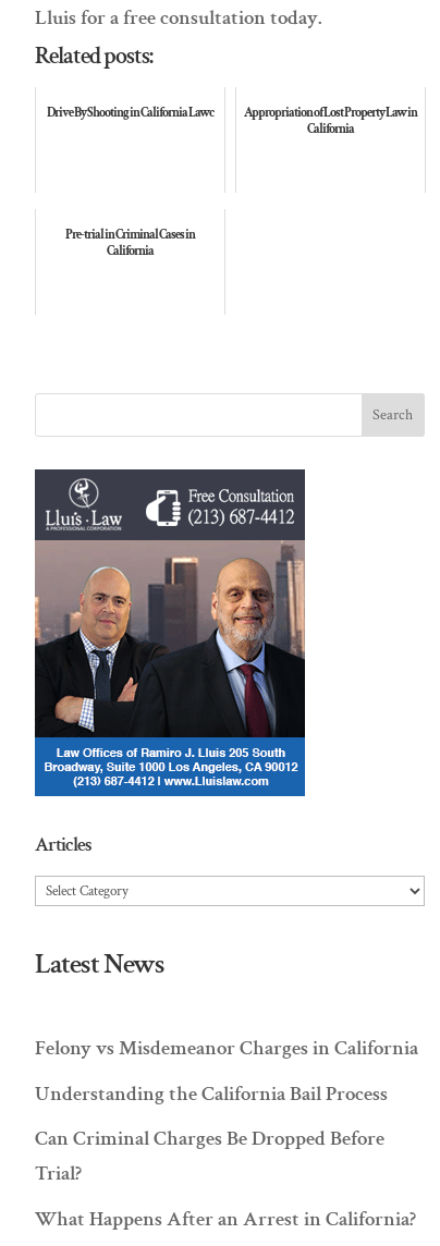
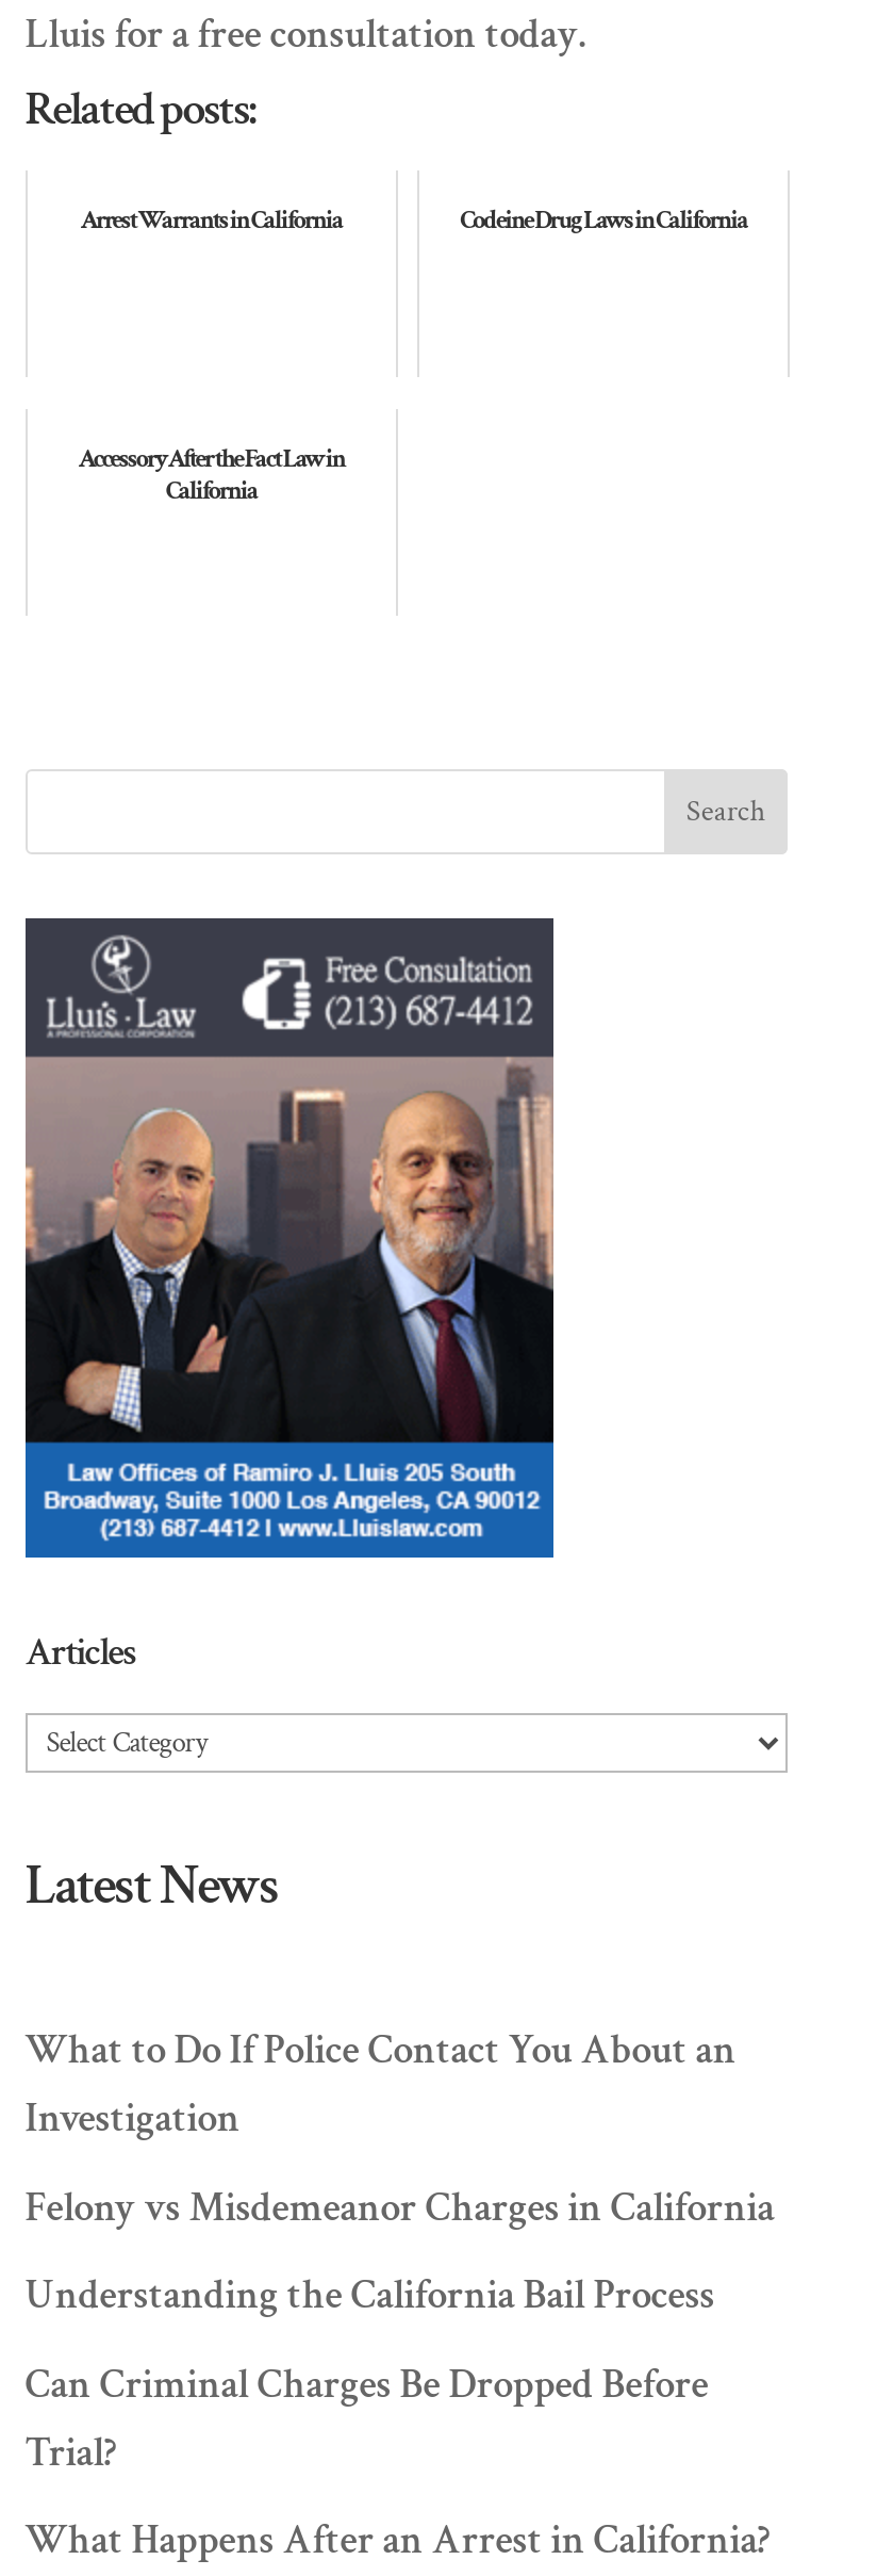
[47,105,417,137] Drive By Shooting in California Lawc | Appropriation of Lost Property Law in | California -> [81,205,747,237] Arrest Warrants in California | Codeine Drug Laws in California
[65,227,195,243] Pre-trial in Criminal Cases in -> [79,443,345,475] Accessory After the Fact Law in
none -> [25,2024,736,2146] What to Do If Police Contact You About an | Investigation

